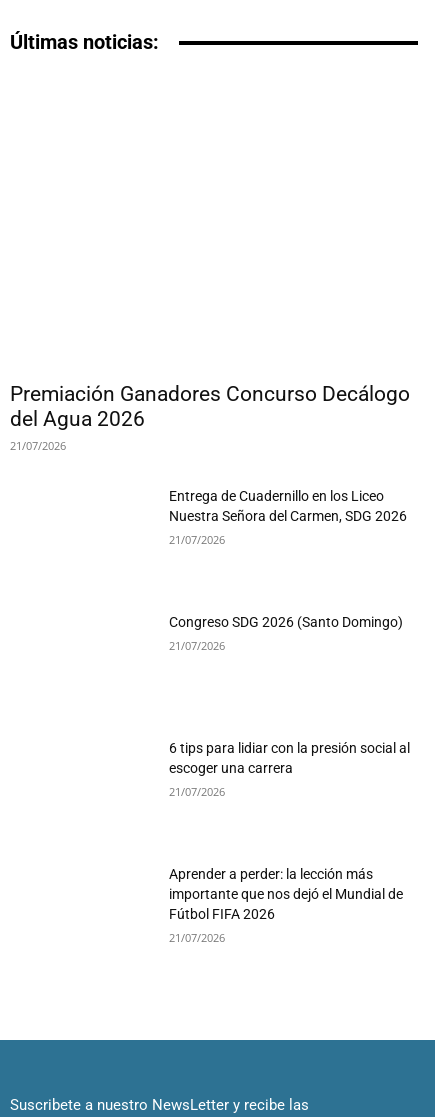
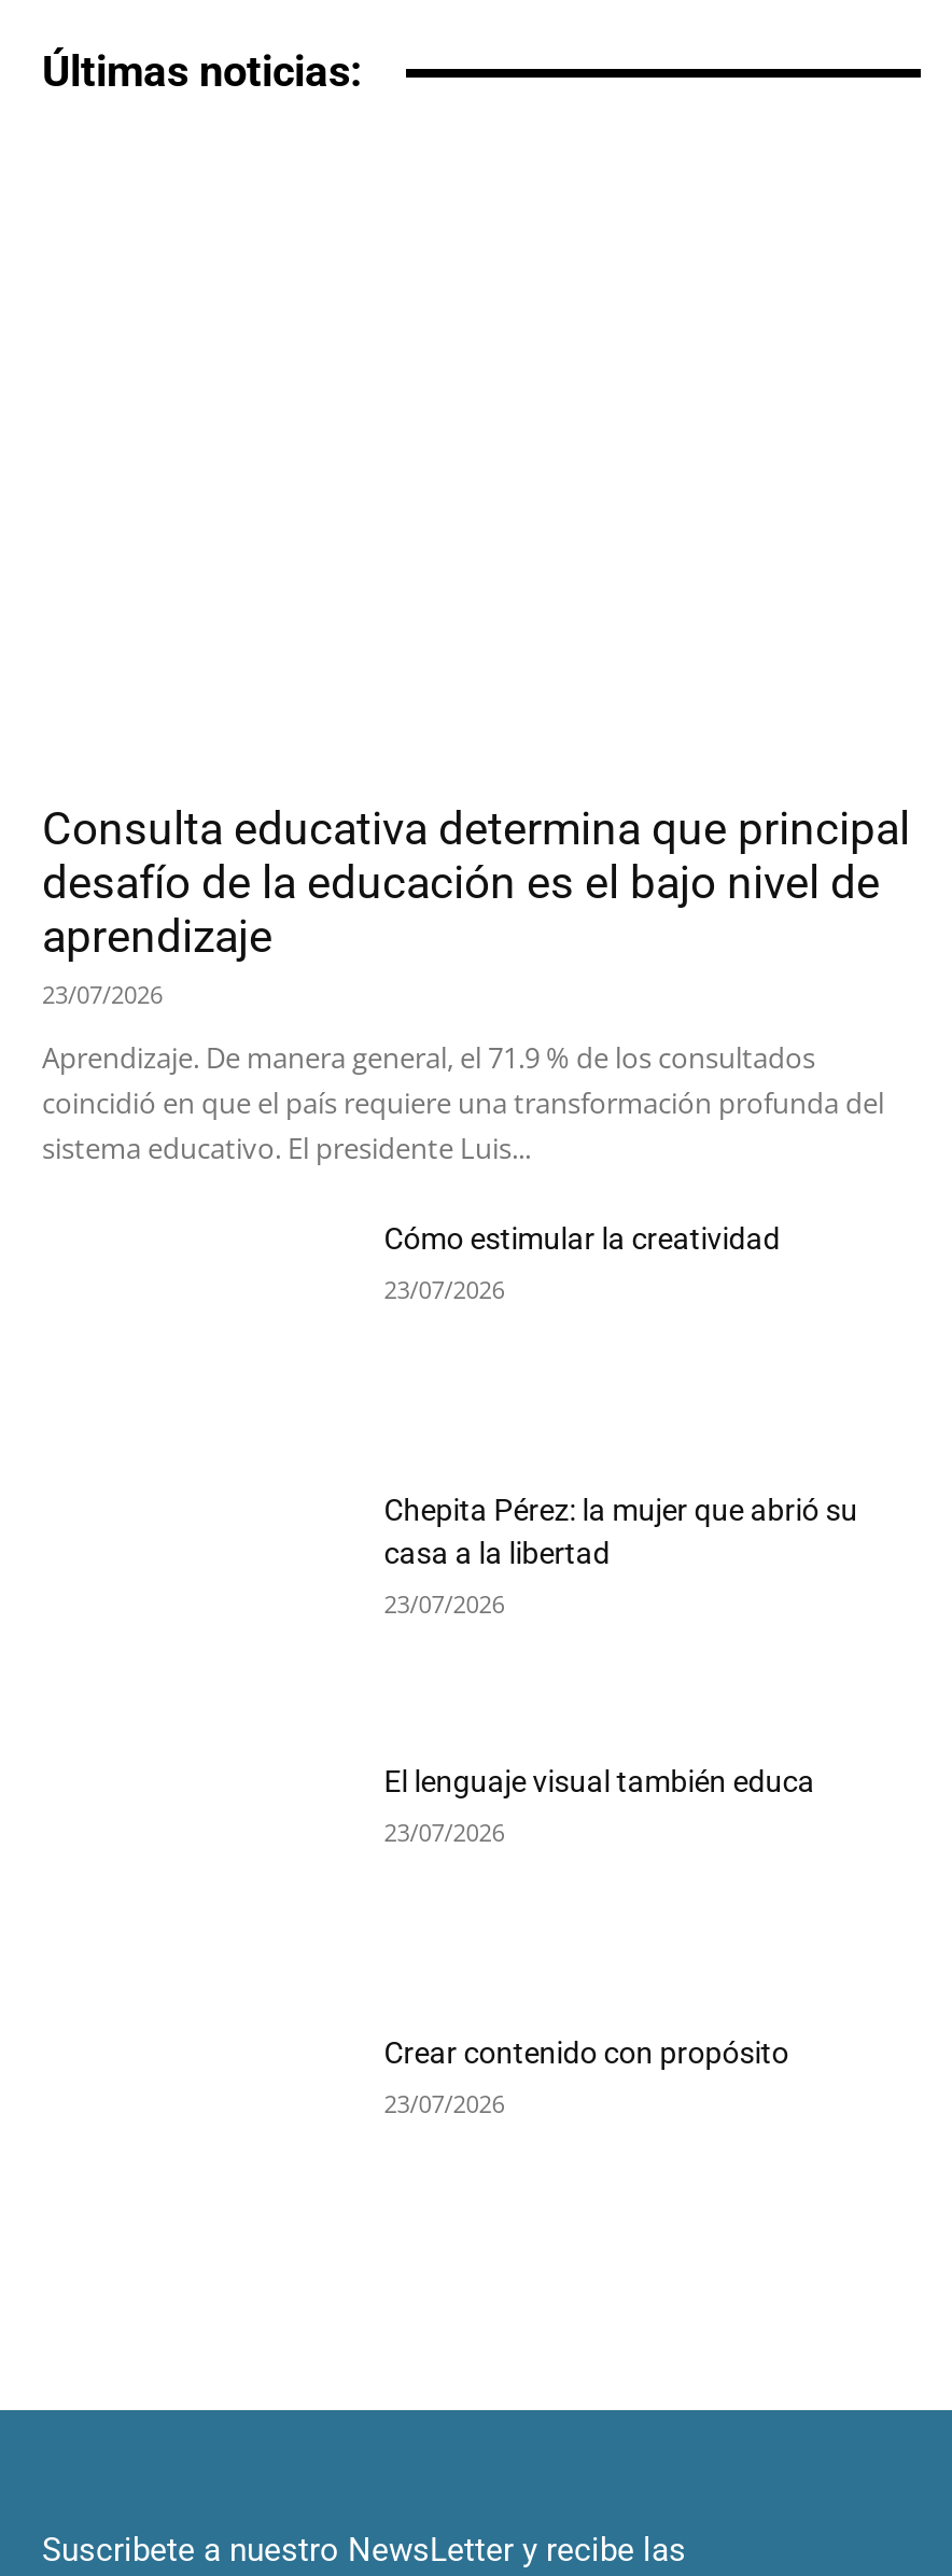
[10,382,410,547] Premiación Ganadores Concurso Decálogo | del Agua 2026 | 21/07/2026 | Entrega de Cuadernillo en los Liceo | Nuestra Señora del Carmen, SDG 2026 | 21/07/2026 -> [42,804,910,1306] Consulta educativa determina que principal | desafío de la educación es el bajo nivel de | aprendizaje | 23/07/2026 | Aprendizaje. De manera general, el 71.9 % de los consultados | coincidió en que el país requiere una transformación profunda del | sistema educativo. El presidente Luis... | Cómo estimular la creatividad | 23/07/2026
[169,614,403,653] Congreso SDG 2026 (Santo Domingo) | 21/07/2026 -> [384,1493,858,1620] Chepita Pérez: la mujer que abrió su | casa a la libertad | 23/07/2026
[169,740,410,799] 6 tips para lidiar con la presión social al | escoger una carrera | 21/07/2026 -> [384,1764,815,1848] El lenguaje visual también educa | 23/07/2026
[169,866,403,945] Aprender a perder: la lección más | importante que nos dejó el Mundial de | Fútbol FIFA 2026 | 21/07/2026 -> [384,2036,789,2120] Crear contenido con propósito | 23/07/2026

